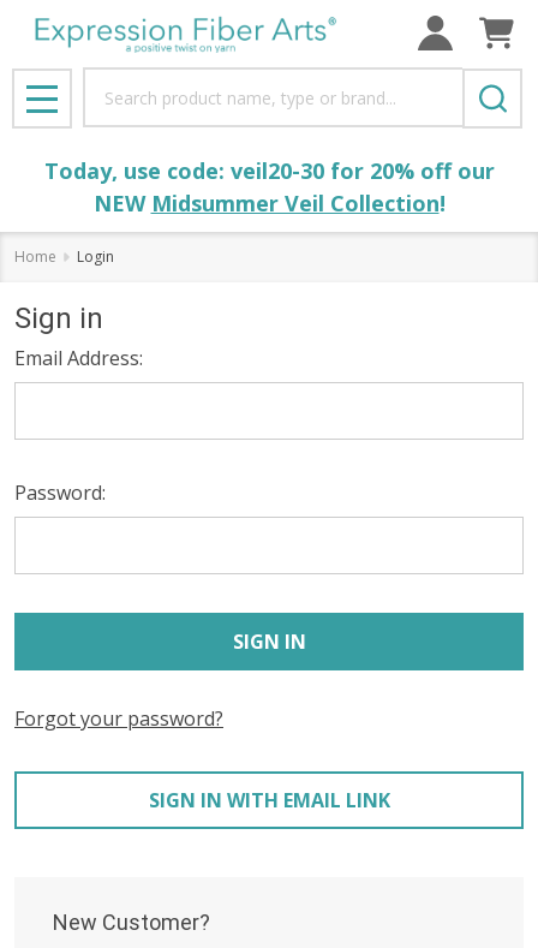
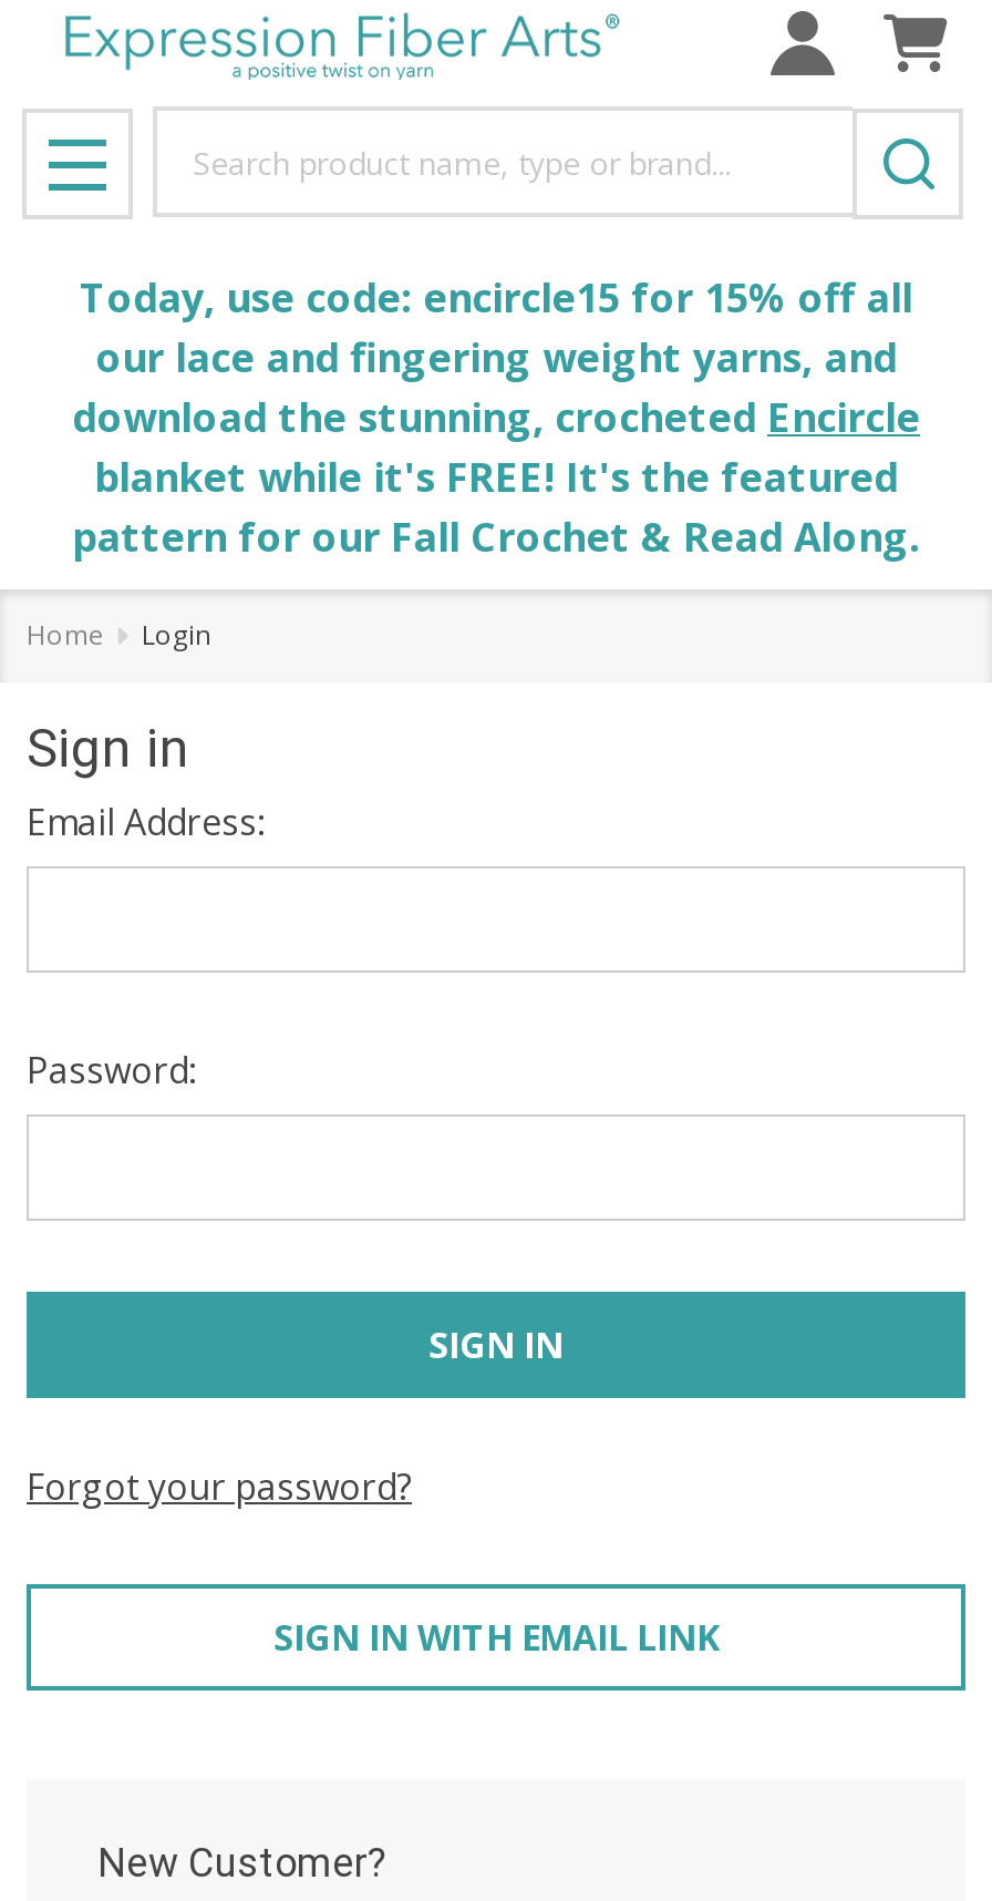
[44,156,494,217] Today, use code: veil20-30 for 20% off our | NEW Midsummer Veil Collection! -> [72,270,920,563] Today, use code: encircle15 for 15% off all | our lace and fingering weight yarns, and | download the stunning, crocheted Encircle | blanket while it's FREE! It's the featured | pattern for our Fall Crochet & Read Along.

